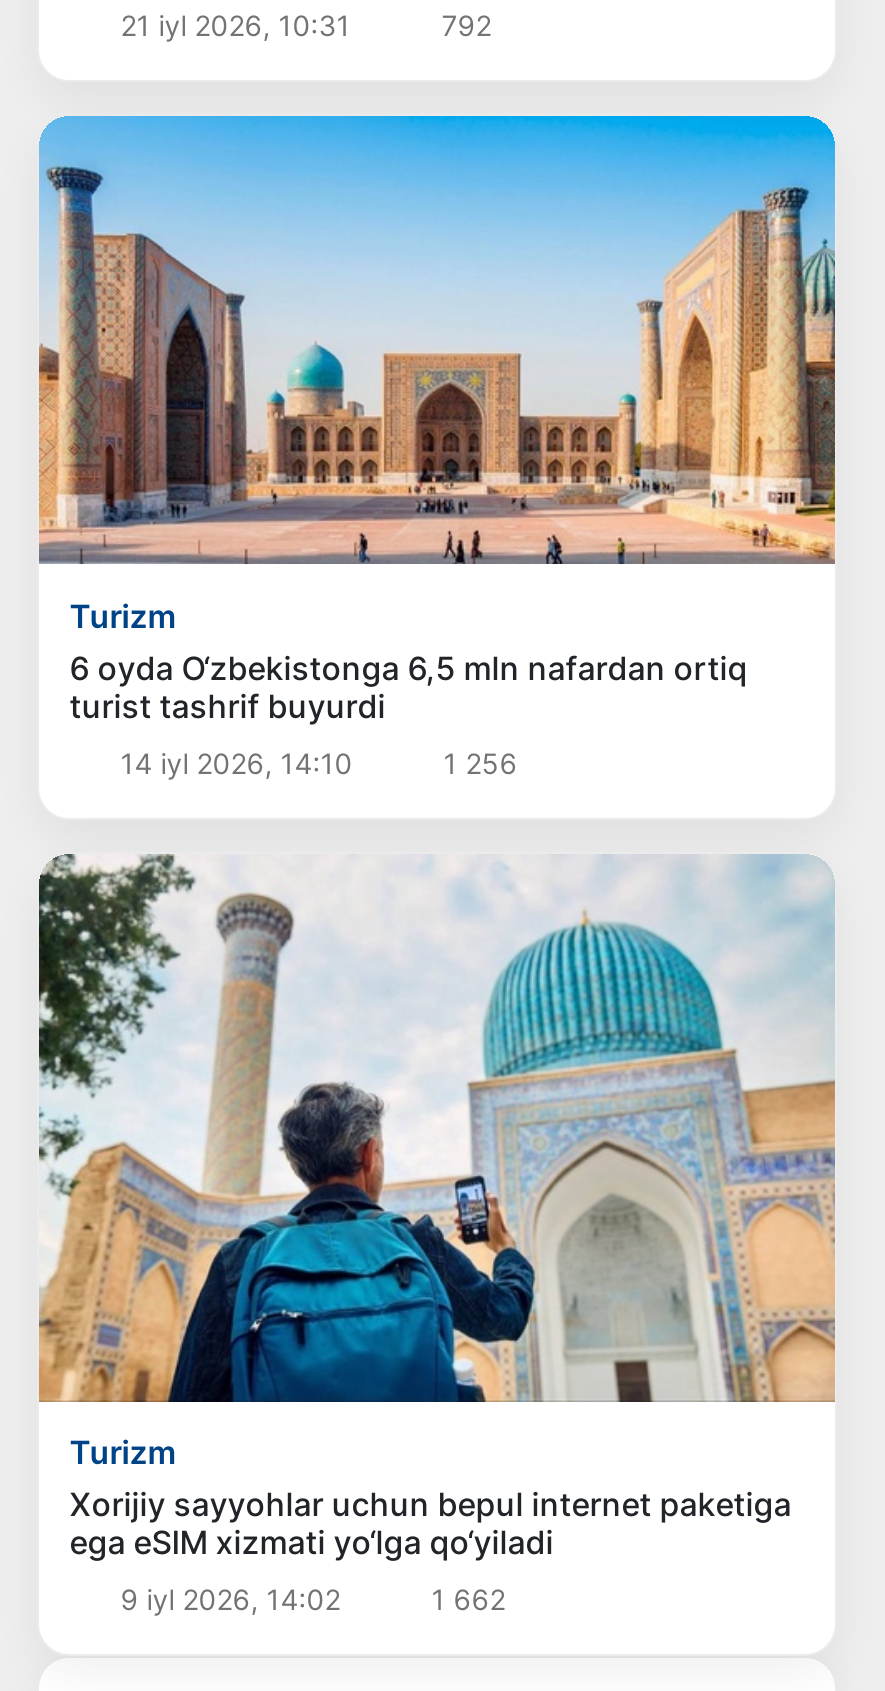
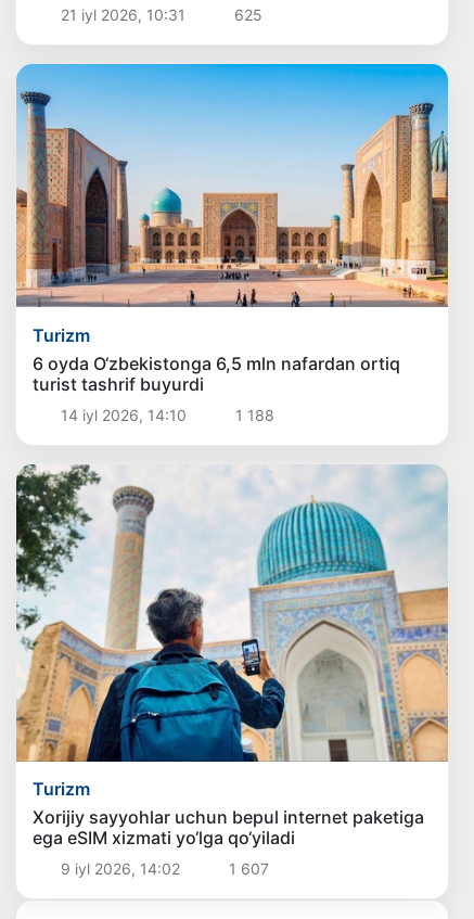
[433,9,491,43] 792 -> [230,6,263,24] 625
[435,746,517,780] 1 256 -> [231,406,275,424] 1 188
[423,1582,505,1616] 1 662 -> [225,859,269,878] 1 607

